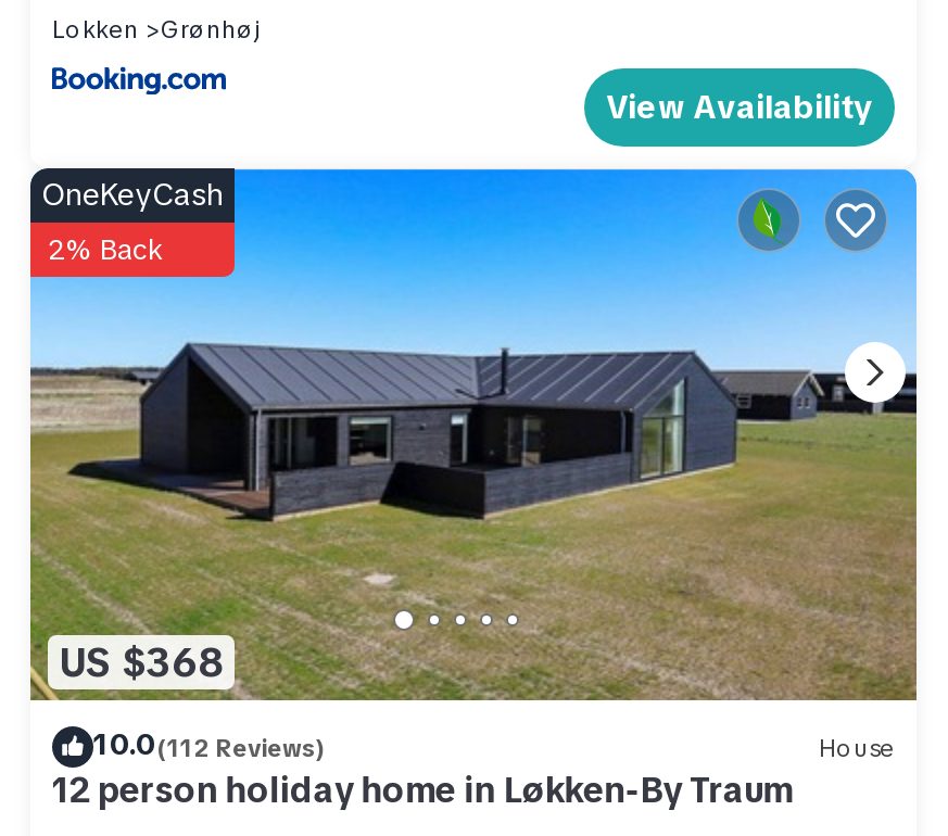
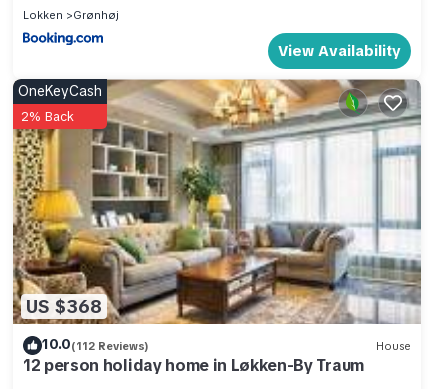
[28,166,919,702] [image] -> [12,78,422,325] [image]

